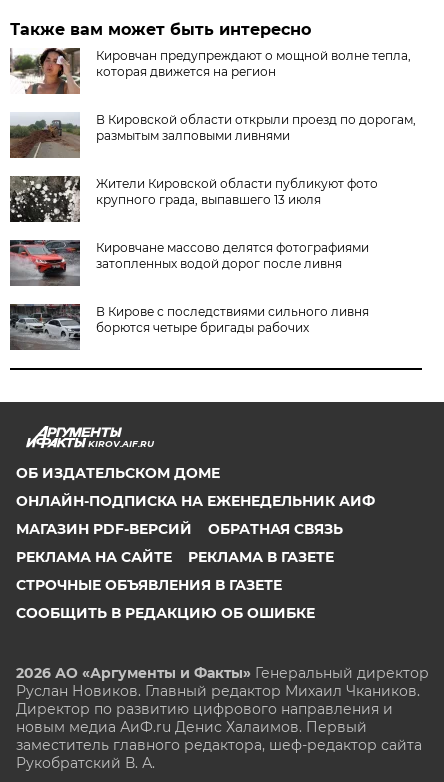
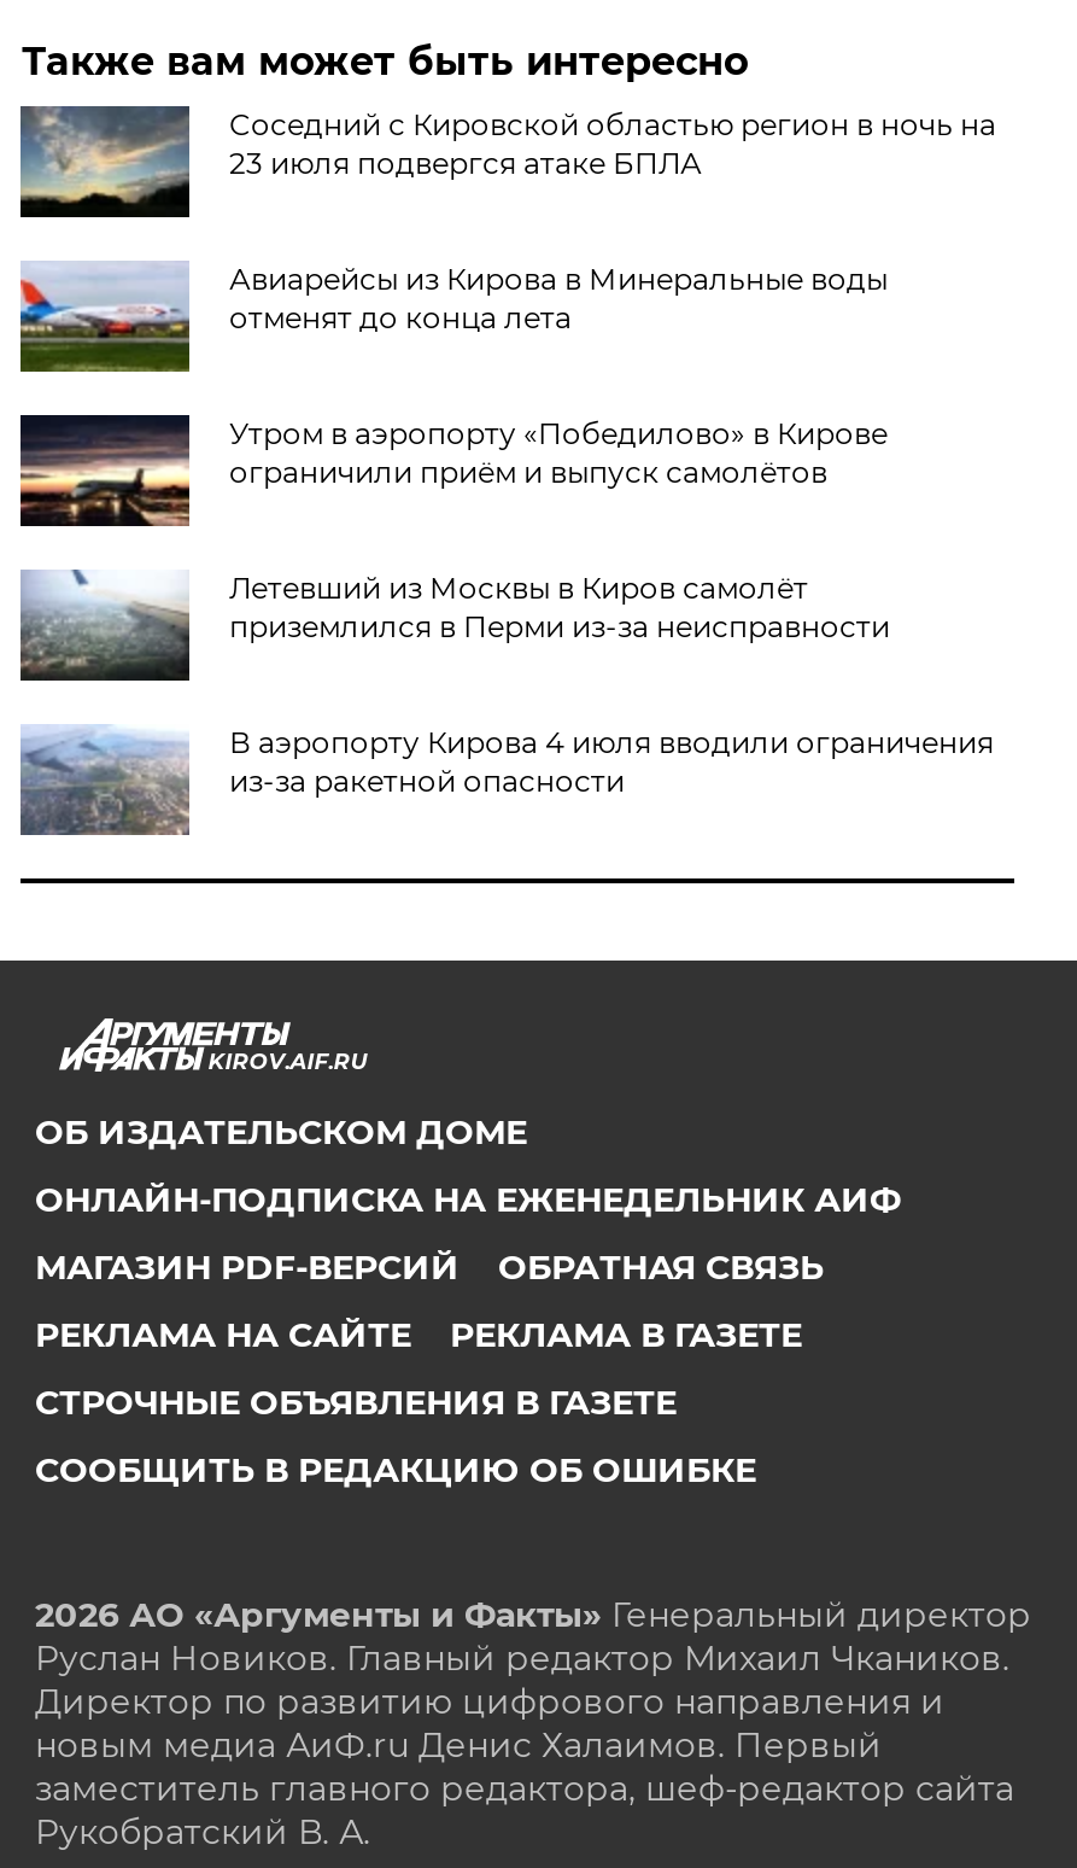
[9,47,411,95] [image] | Кировчан предупреждают о мощной волне тепла, | которая движется на регион -> [18,104,996,220] [image] | Соседний с Кировской областью регион в ночь на | 23 июля подвергся атаке БПЛА
[9,112,416,159] [image] | В Кировской области открыли проезд по дорогам, | размытым залповыми ливнями -> [18,261,887,374] [image] | Авиарейсы из Кирова в Минеральные воды | отменят до конца лета
[9,175,378,223] [image] | Жители Кировской области публикуют фото | крупного града, выпавшего 13 июля -> [18,413,887,529] [image] | Утром в аэропорту «Победилово» в Кирове | ограничили приём и выпуск самолётов
[9,239,369,287] [image] | Кировчане массово делятся фотографиями | затопленных водой дорог после ливня -> [21,567,890,683] [image] | Летевший из Москвы в Киров самолёт | приземлился в Перми из-за неисправности
[9,303,369,350] [image] | В Кирове с последствиями сильного ливня | борются четыре бригады рабочих -> [18,724,994,835] [image] | В аэропорту Кирова 4 июля вводили ограничения | из-за ракетной опасности

